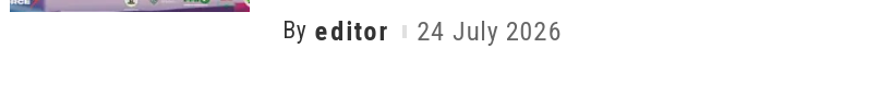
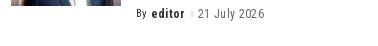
[417,15,561,46] 24 July 2026 -> [198,7,264,21] 21 July 2026

